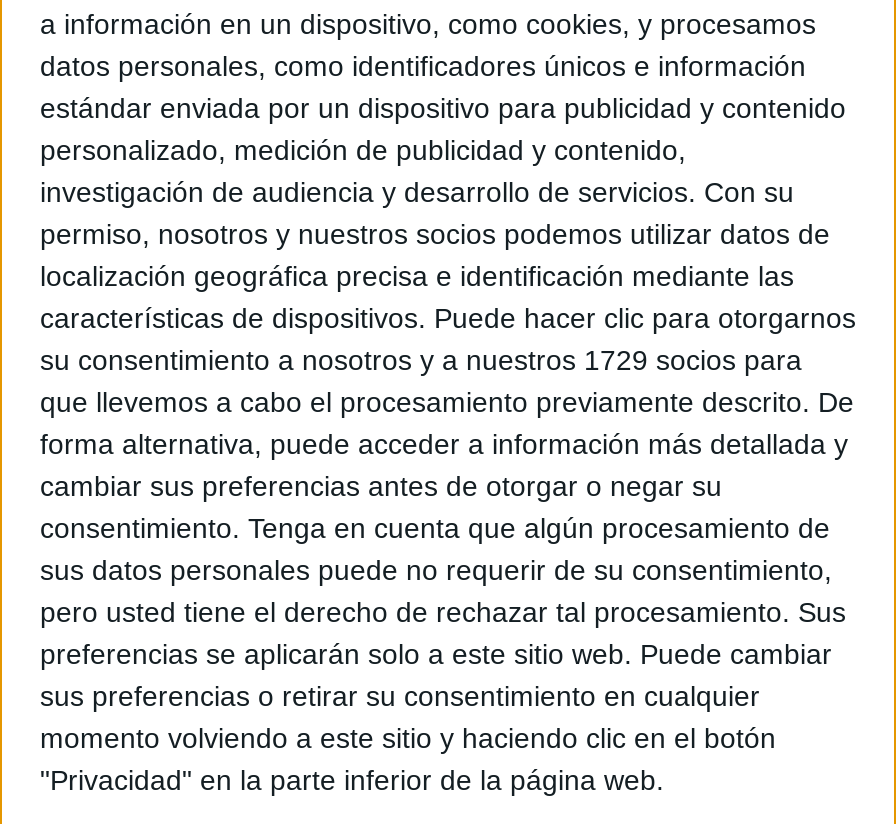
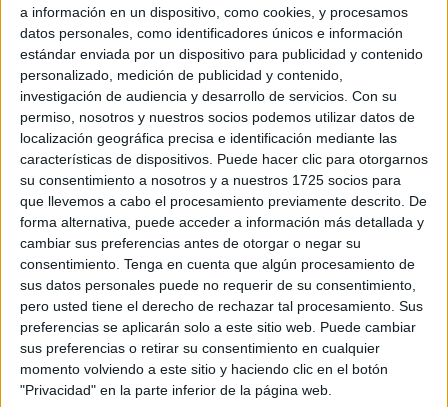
[40,343,802,375] su consentimiento a nosotros y a nuestros 1729 socios para -> [20,171,401,187] su consentimiento a nosotros y a nuestros 1725 socios para

